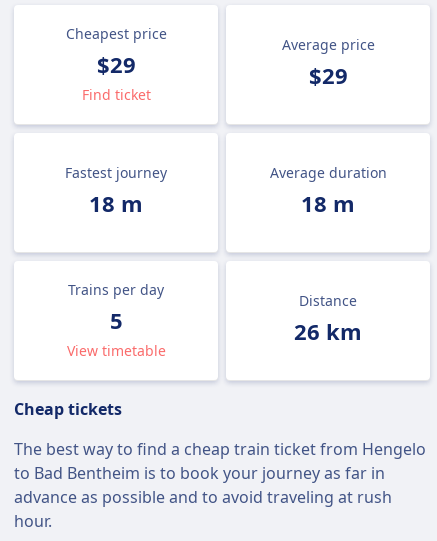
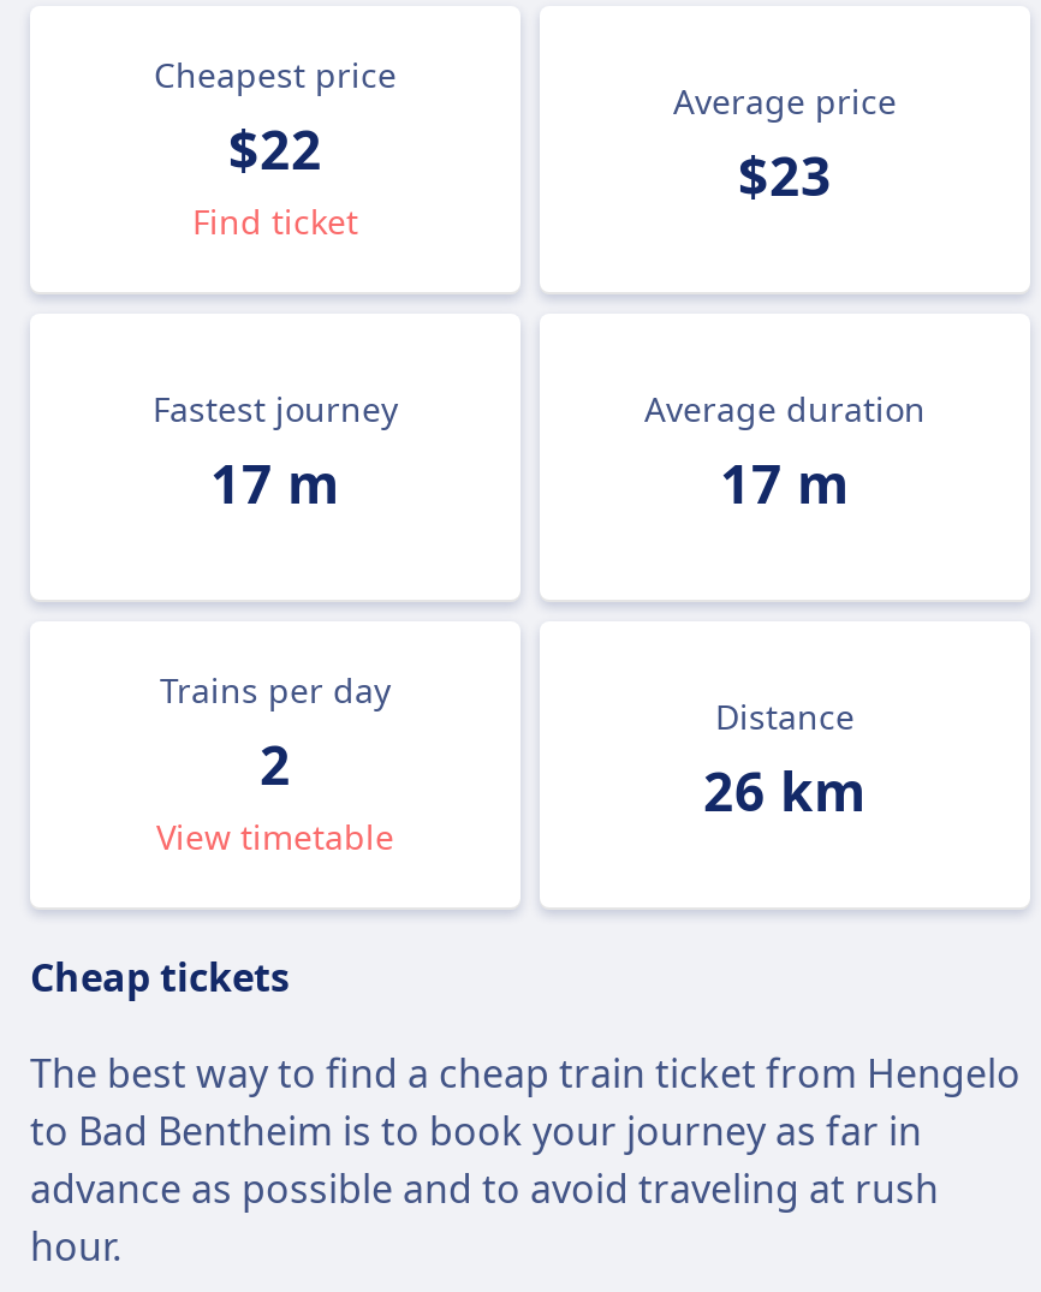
[96,49,135,79] $29 -> [228,112,322,184] $22
[308,60,347,90] $29 -> [738,138,832,210] $23
[89,188,143,218] 18 m -> [210,446,340,518] 17 m
[301,188,355,218] 18 m -> [720,446,850,518] 17 m
[109,305,122,335] 5 -> [260,727,291,799] 2

